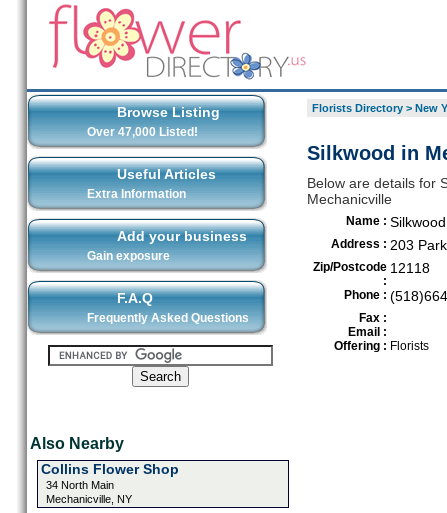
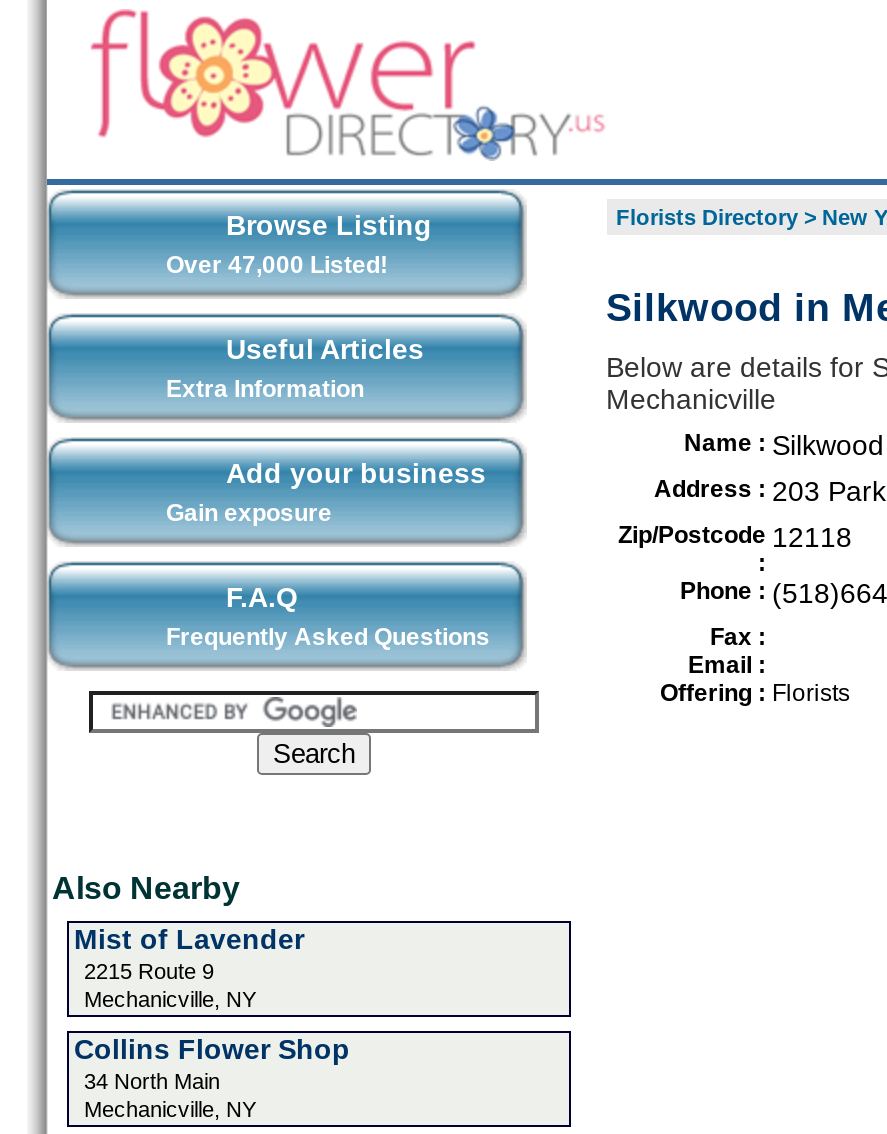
none -> [74,923,304,1011] Mist of Lavender | 2215 Route 9 | Mechanicville, NY

